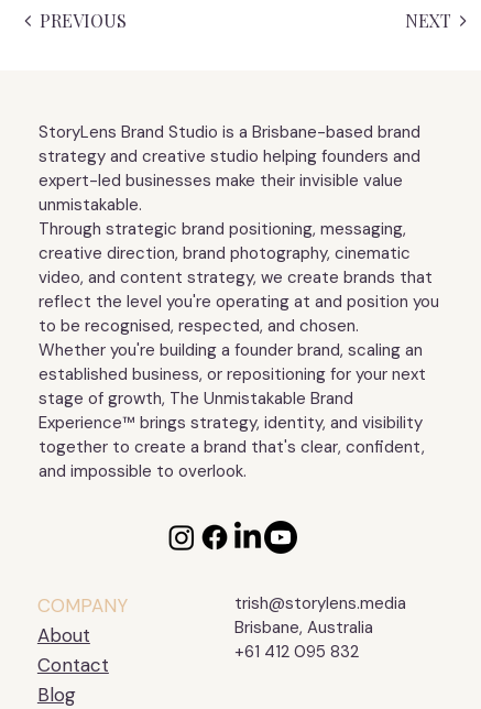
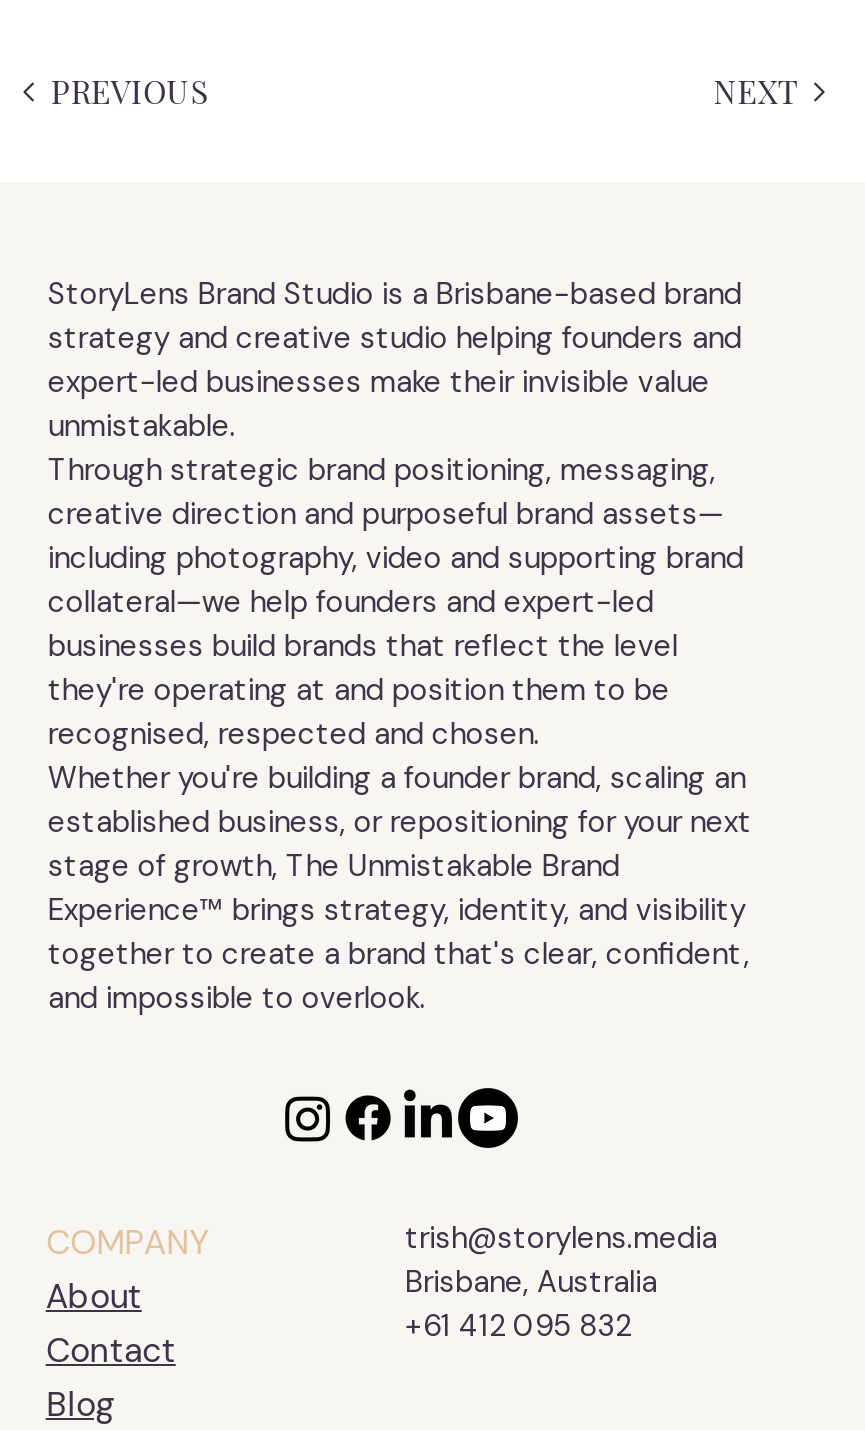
[38,242,439,336] creative direction, brand photography, cinematic | video, and content strategy, we create brands that | reflect the level you're operating at and position you | to be recognised, respected, and chosen. -> [48,493,744,753] creative direction and purposeful brand assets— | including photography, video and supporting brand | collateral—we help founders and expert-led | businesses build brands that reflect the level | they're operating at and position them to be | recognised, respected and chosen.

